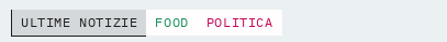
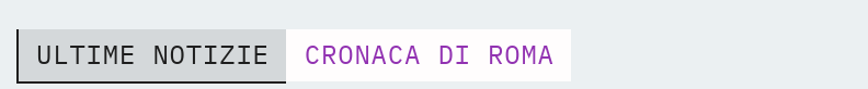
[155,14,273,30] FOOD | POLITICA -> [304,38,554,71] CRONACA DI ROMA

